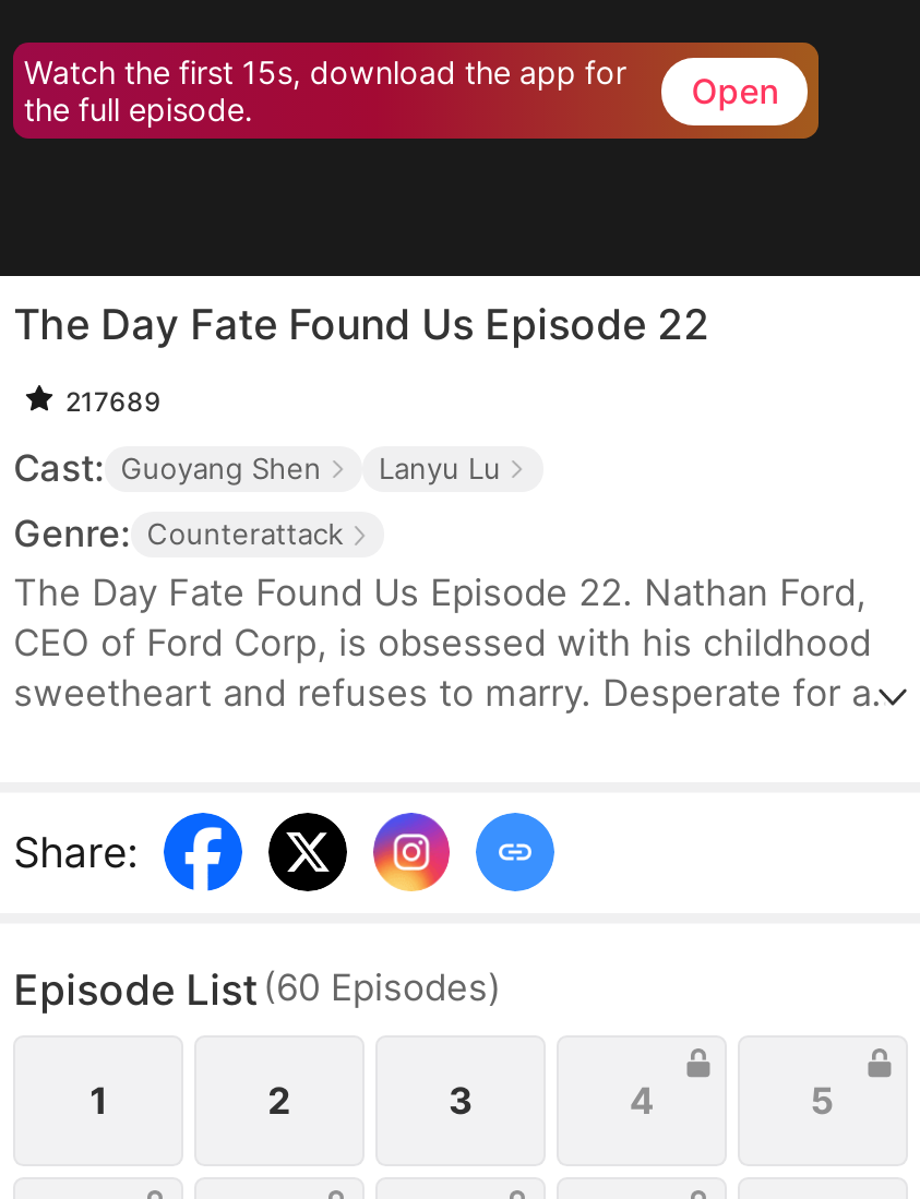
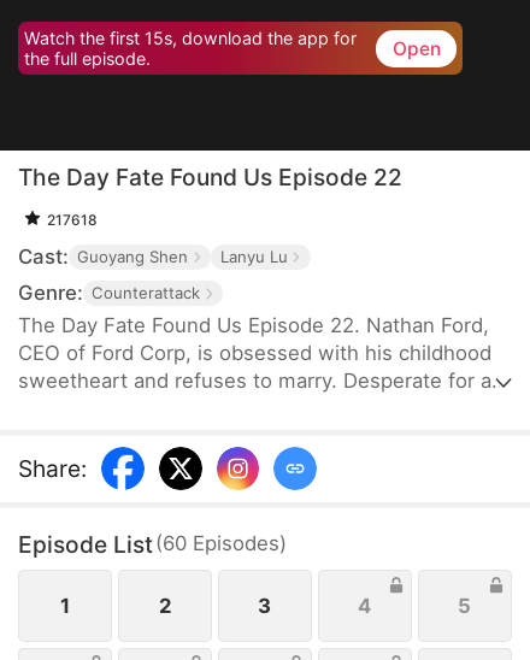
[65,384,162,417] 217689 -> [47,210,98,228] 217618

